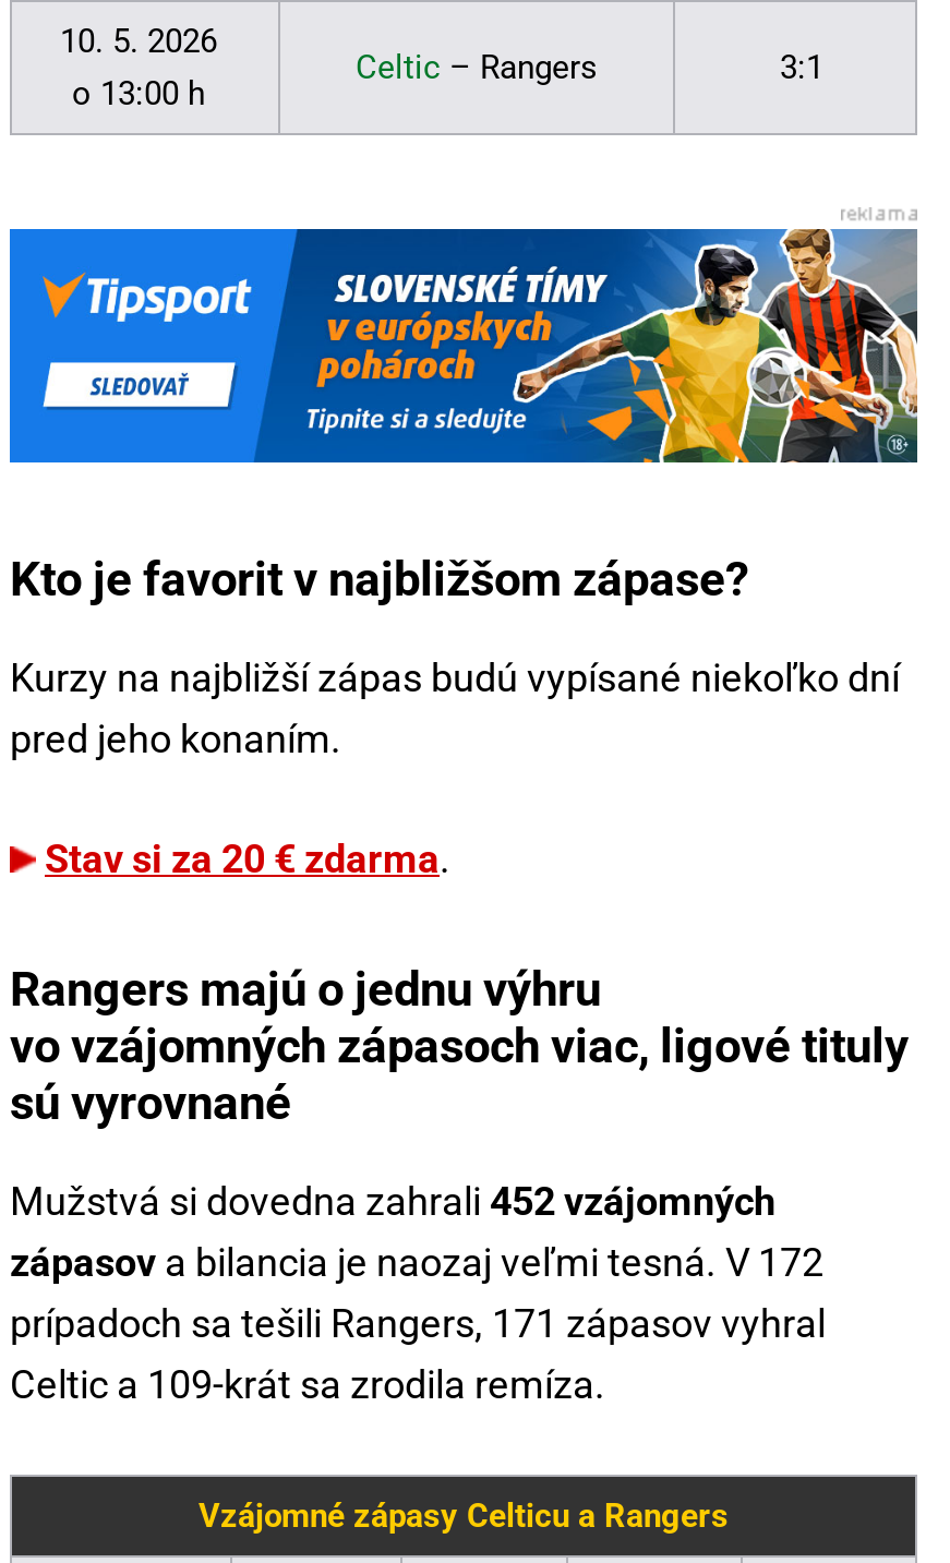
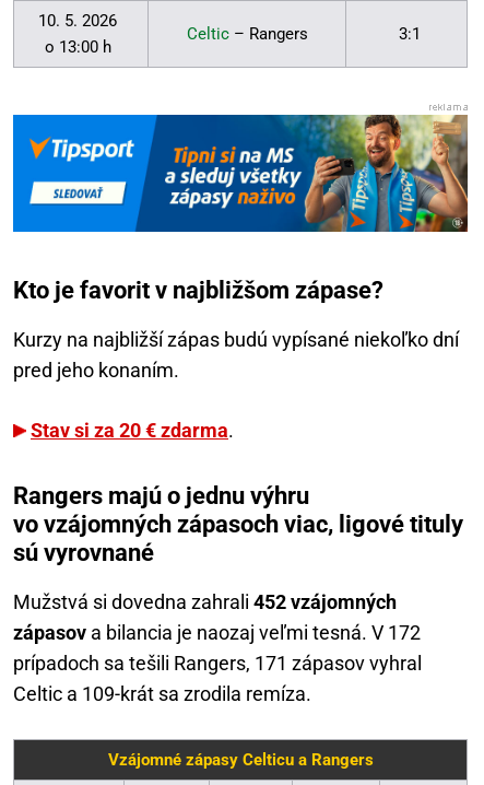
[265,227,917,465] [image] -> [139,114,469,233] [image]

